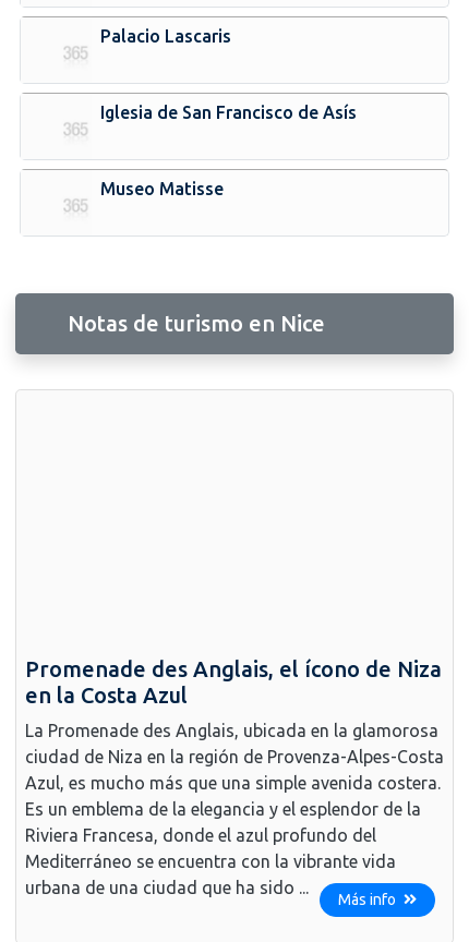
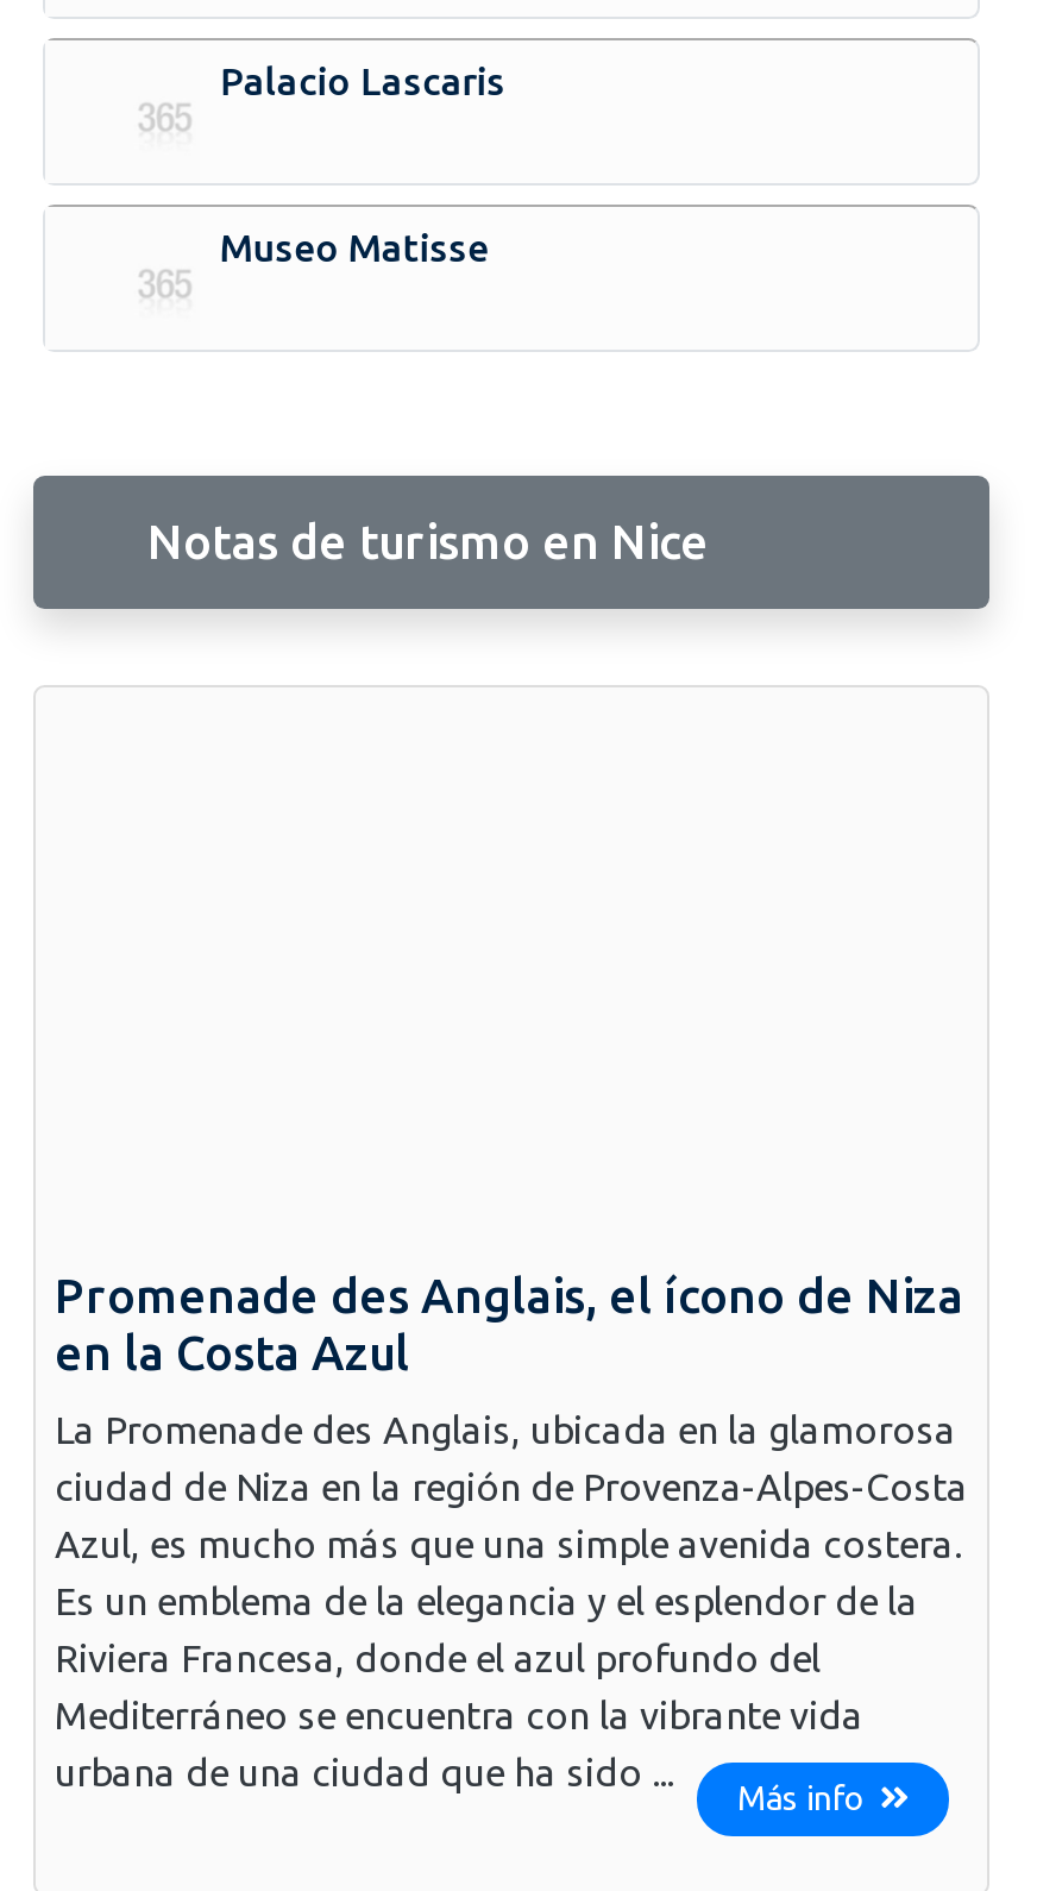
[101,102,357,122] Iglesia de San Francisco de Asís -> none

